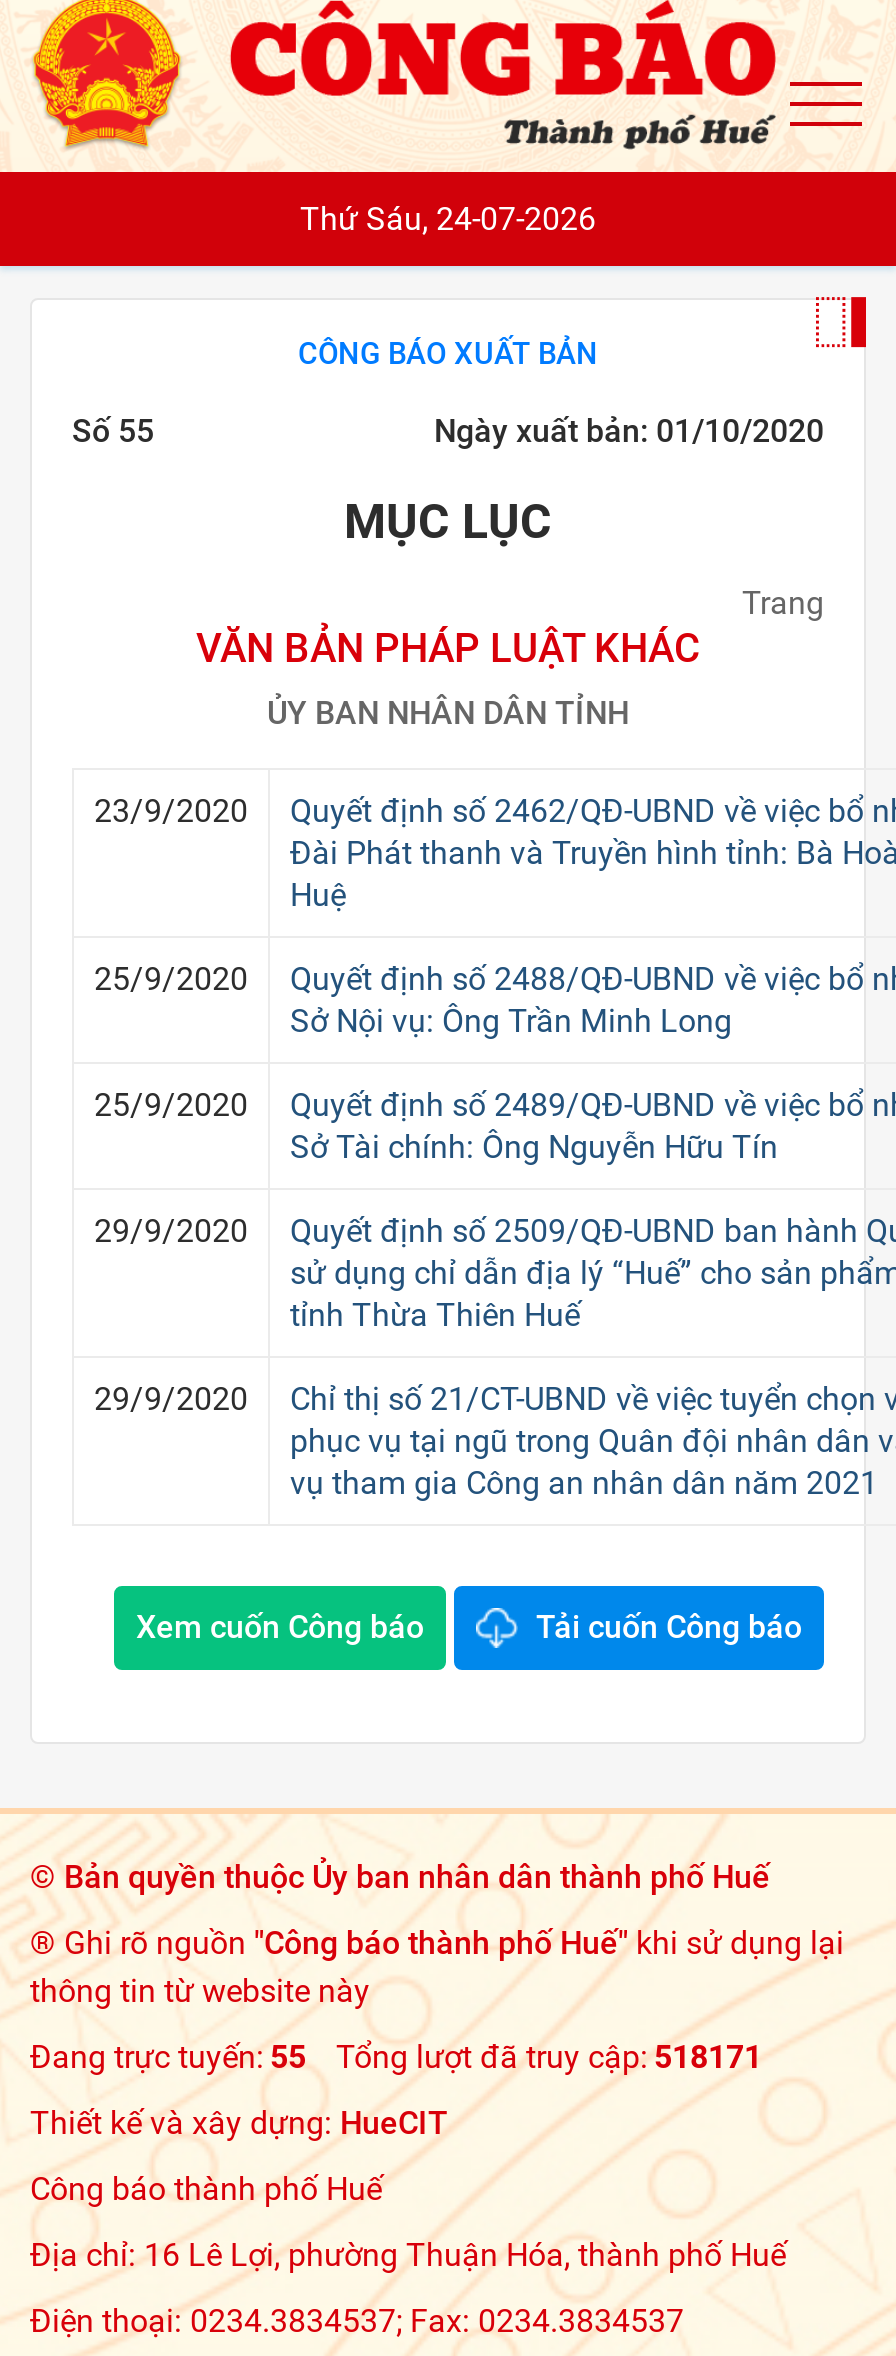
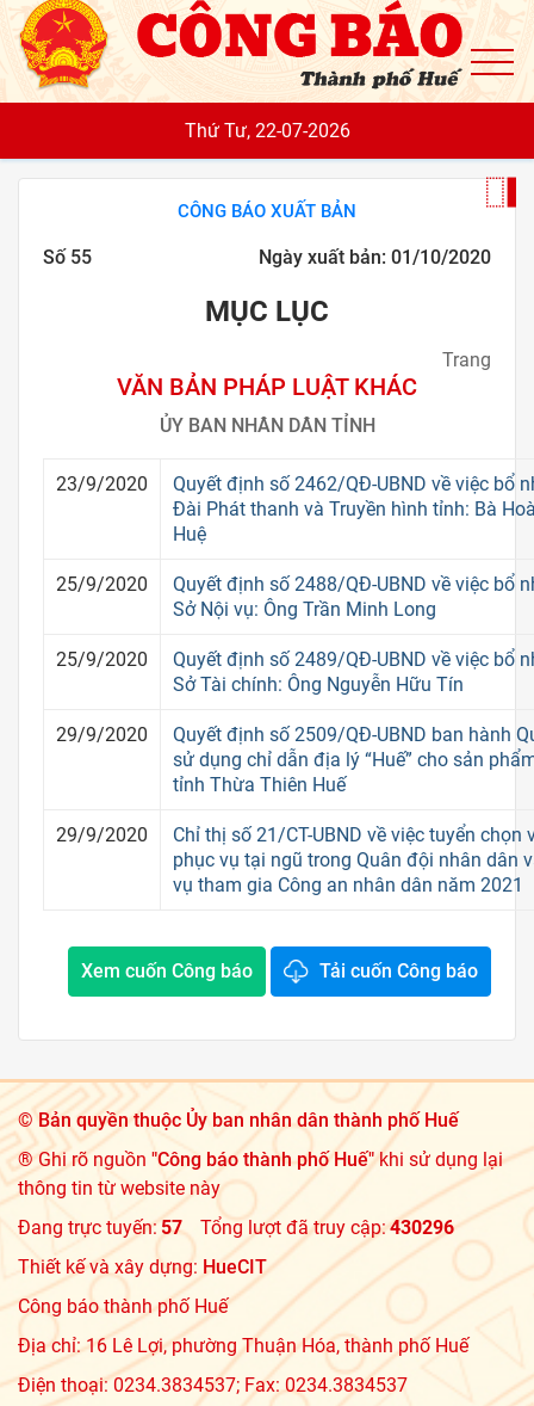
[300,199,596,237] Thứ Sáu, 24-07-2026 -> [184,119,350,141] Thứ Tư, 22-07-2026
[30,2037,306,2075] Đang trực tuyến: 55 -> [18,1216,182,1238] Đang trực tuyến: 57
[336,2037,762,2075] Tổng lượt đã truy cập: 518171 -> [200,1216,454,1238] Tổng lượt đã truy cập: 430296

